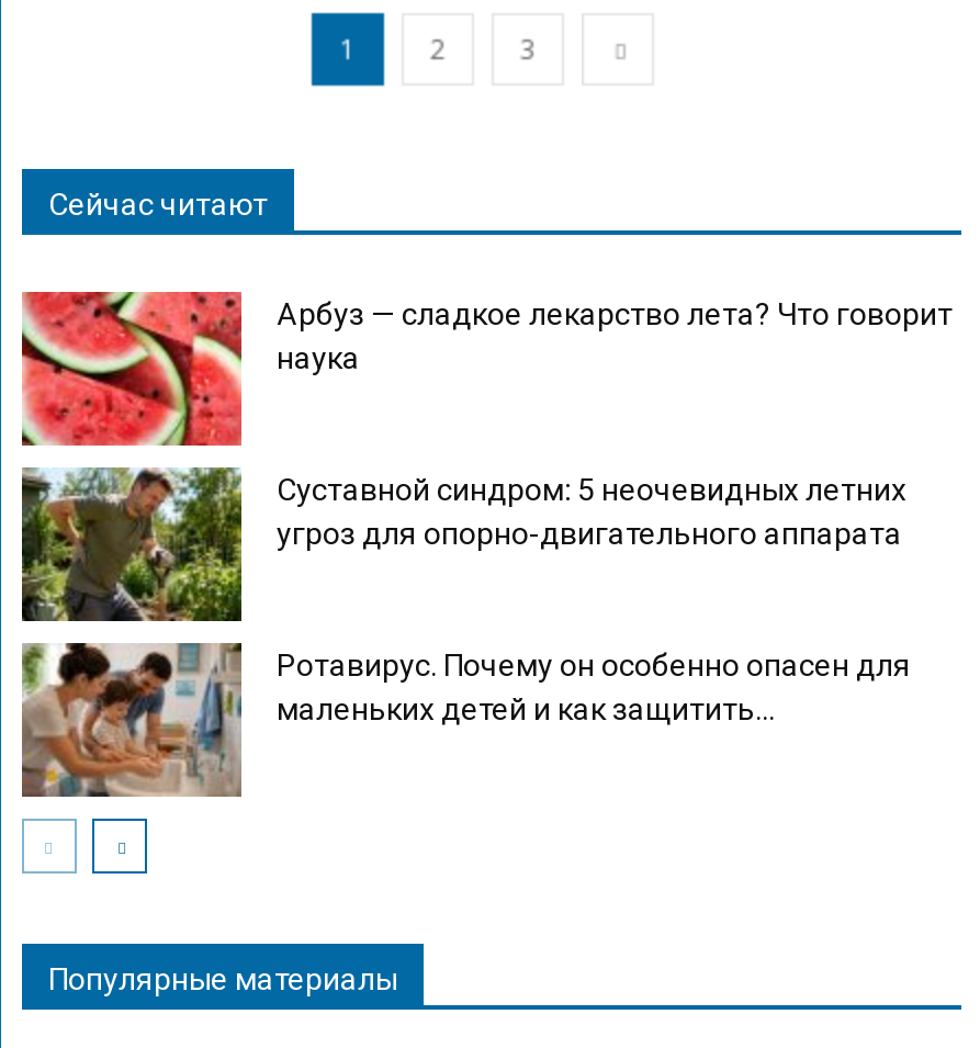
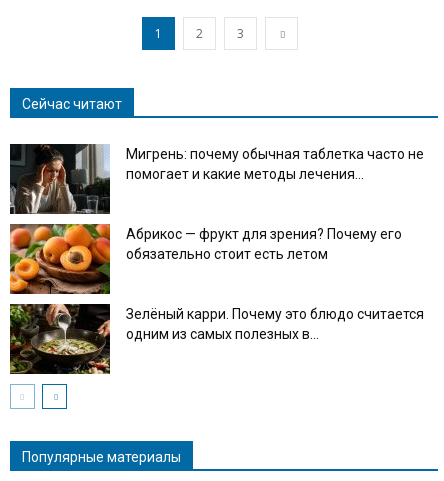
[20,290,953,448] [image] | Арбуз — сладкое лекарство лета? Что говорит | наука -> [9,143,424,215] [image] | Мигрень: почему обычная таблетка часто не | помогает и какие методы лечения...
[20,465,906,623] [image] | Суставной синдром: 5 неочевидных летних | угроз для опорно-двигательного аппарата -> [9,223,402,294] [image] | Абрикос — фрукт для зрения? Почему его | обязательно стоит есть летом
[22,641,911,799] [image] | Ротавирус. Почему он особенно опасен для | маленьких детей и как защитить... -> [9,303,424,375] [image] | Зелёный карри. Почему это блюдо считается | одним из самых полезных в...

